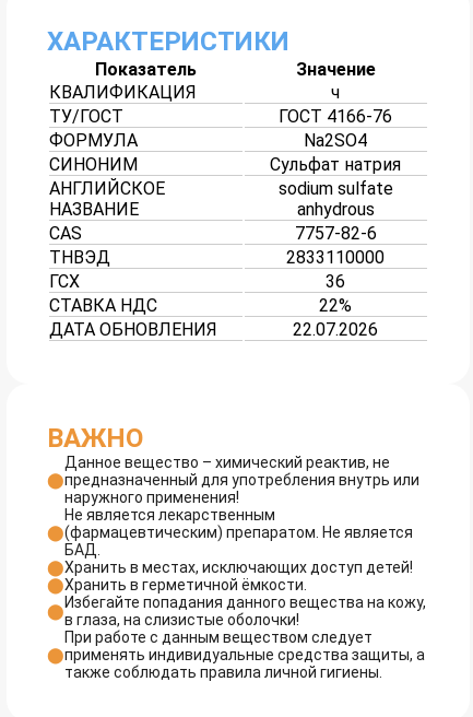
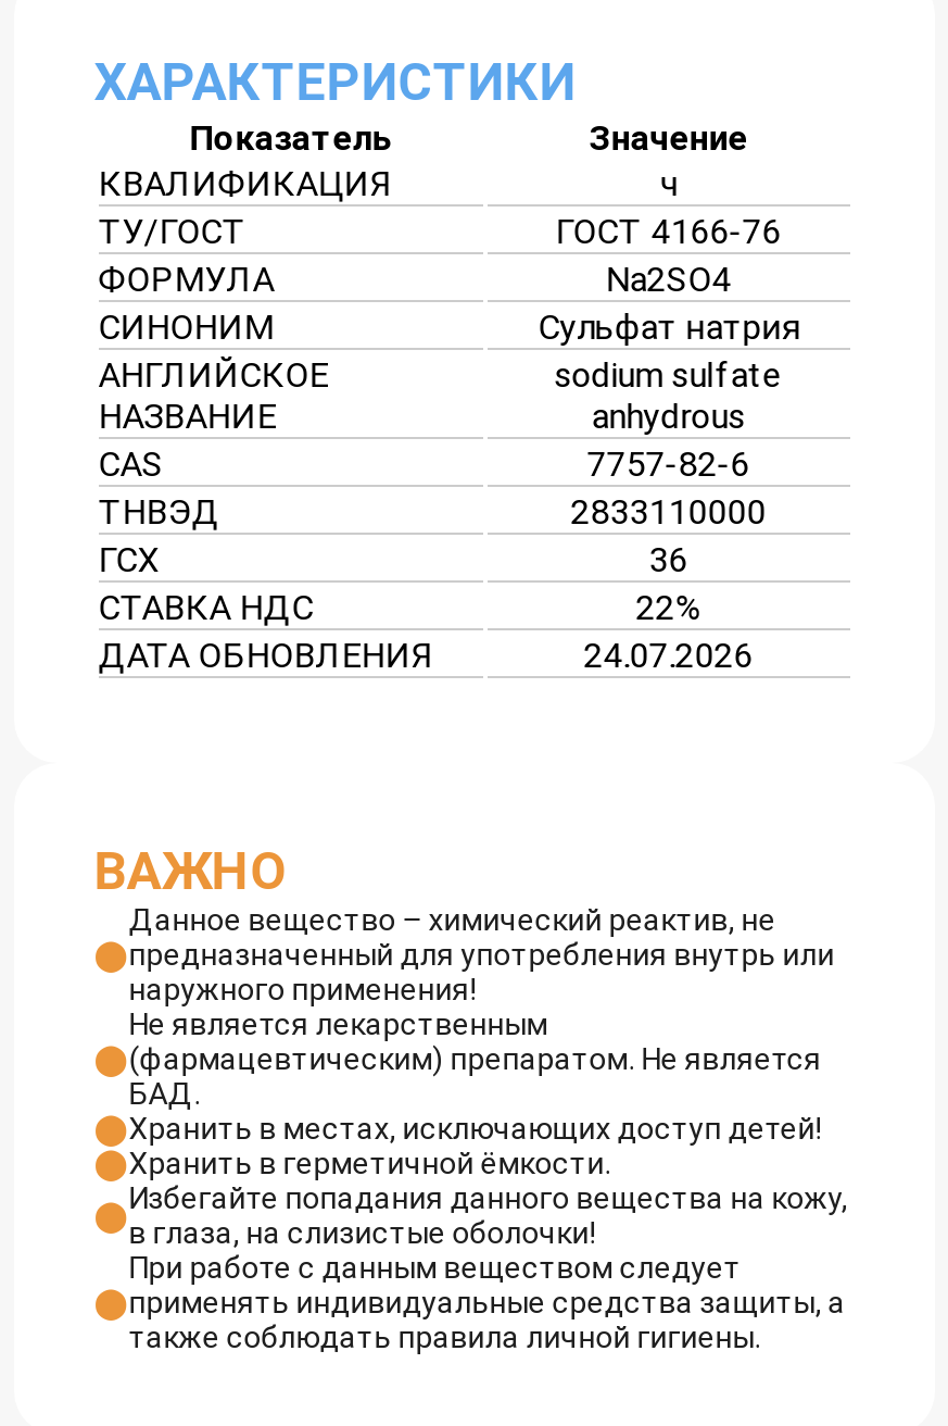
[293,319,378,340] 22.07.2026 -> [584,634,753,676] 24.07.2026

